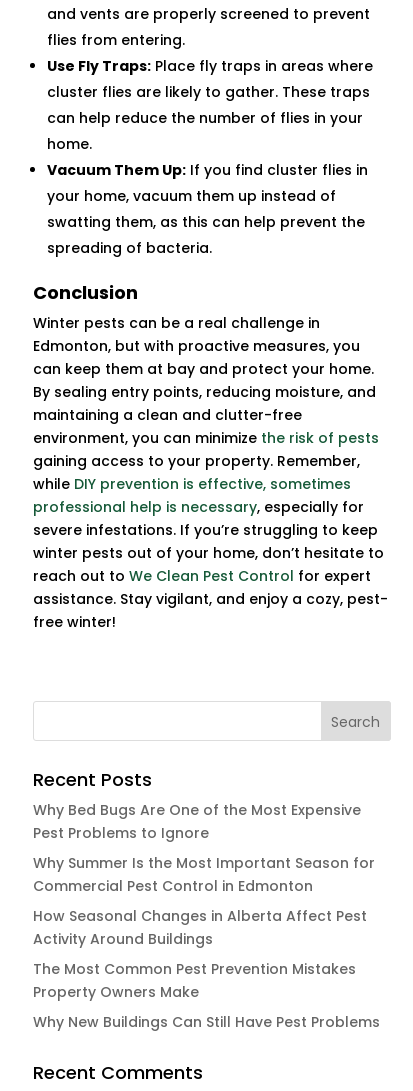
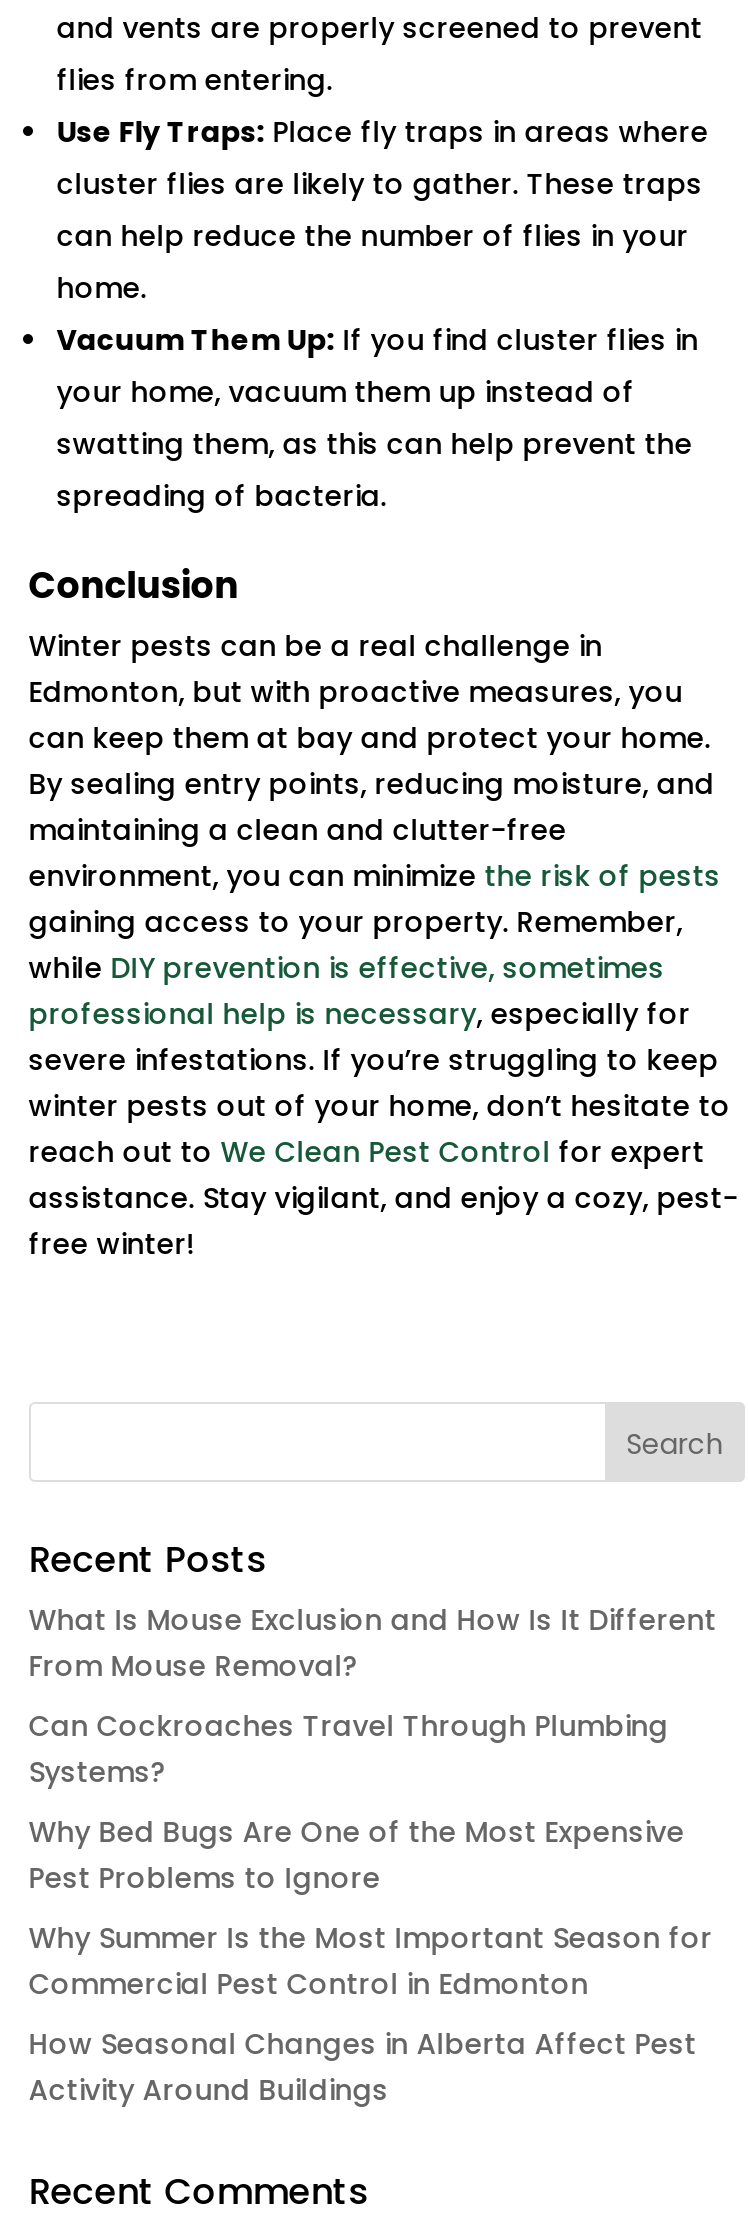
none -> [29,1600,717,1792] What Is Mouse Exclusion and How Is It Different | From Mouse Removal? | Can Cockroaches Travel Through Plumbing | Systems?
moved [33,800,375,949] -> [29,1812,713,2110]: Why Bed Bugs Are One of the Most Expensive | Pest Problems to Ignore | Why Summer Is the Most Important Season for | Commercial Pest Control in Edmonton | How Seasonal Changes in Alberta Affect Pest | Activity Around Buildings
[33,959,380,1032] The Most Common Pest Prevention Mistakes | Property Owners Make | Why New Buildings Can Still Have Pest Problems -> none

